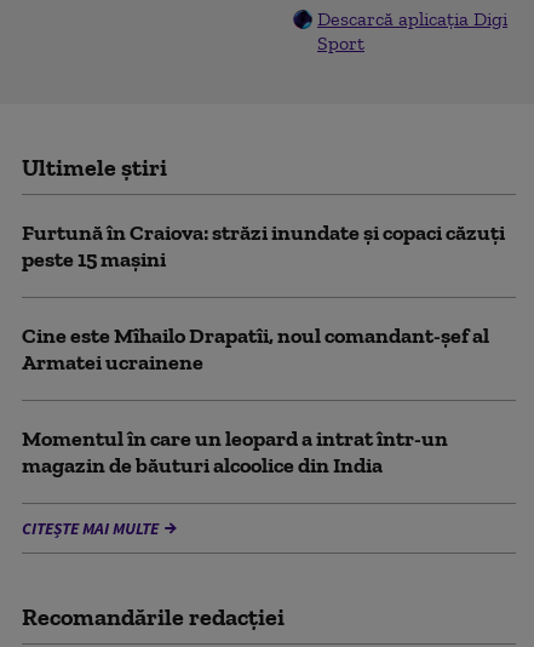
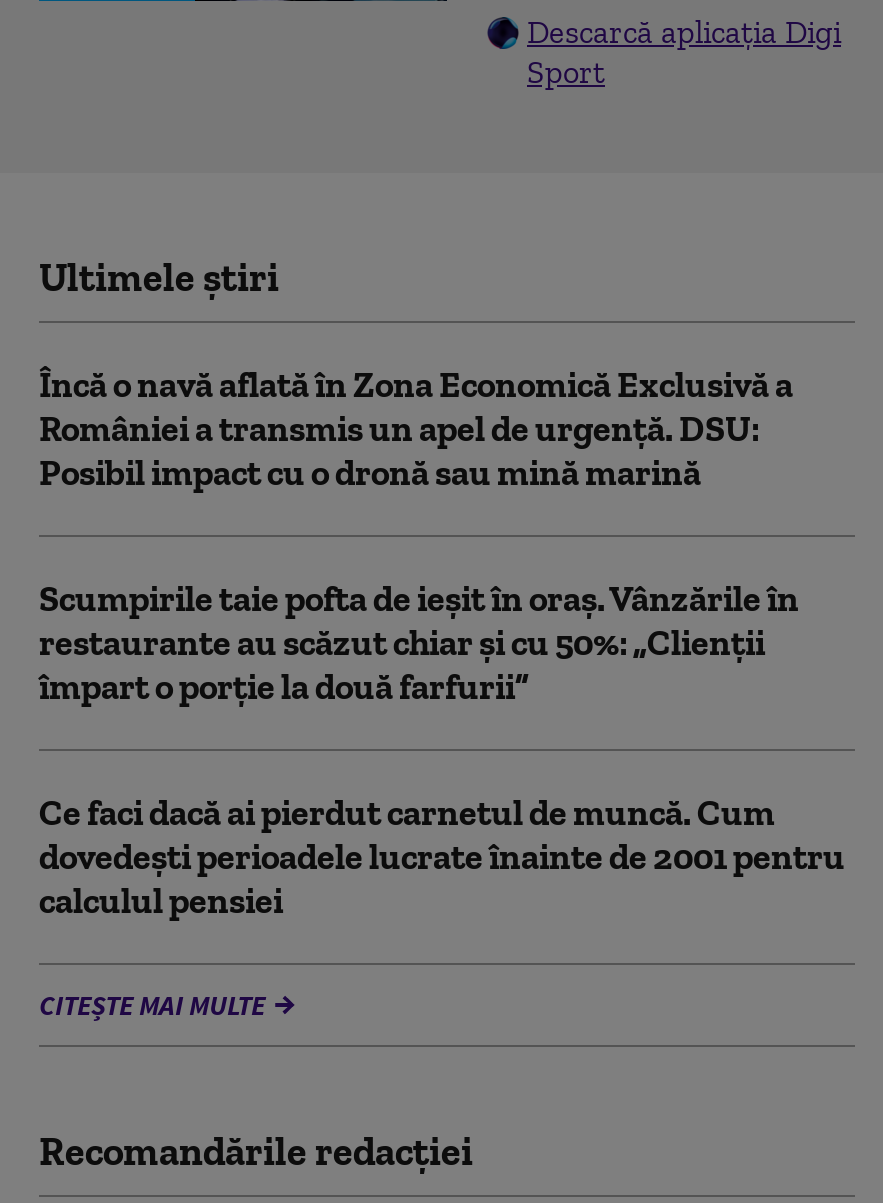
[22,219,505,273] Furtună în Craiova: străzi inundate și copaci căzuți | peste 15 mașini -> [39,362,793,494] Încă o navă aflată în Zona Economică Exclusivă a | României a transmis un apel de urgență. DSU: | Posibil impact cu o dronă sau mină marină
[22,322,489,376] Cine este Mîhailo Drapatîi, noul comandant-şef al | Armatei ucrainene -> [39,576,799,708] Scumpirile taie pofta de ieșit în oraș. Vânzările în | restaurante au scăzut chiar și cu 50%: „Clienții | împart o porție la două farfurii”
[22,425,448,479] Momentul în care un leopard a intrat într-un | magazin de băuturi alcoolice din India -> [39,790,845,922] Ce faci dacă ai pierdut carnetul de muncă. Cum | dovedești perioadele lucrate înainte de 2001 pentru | calculul pensiei

